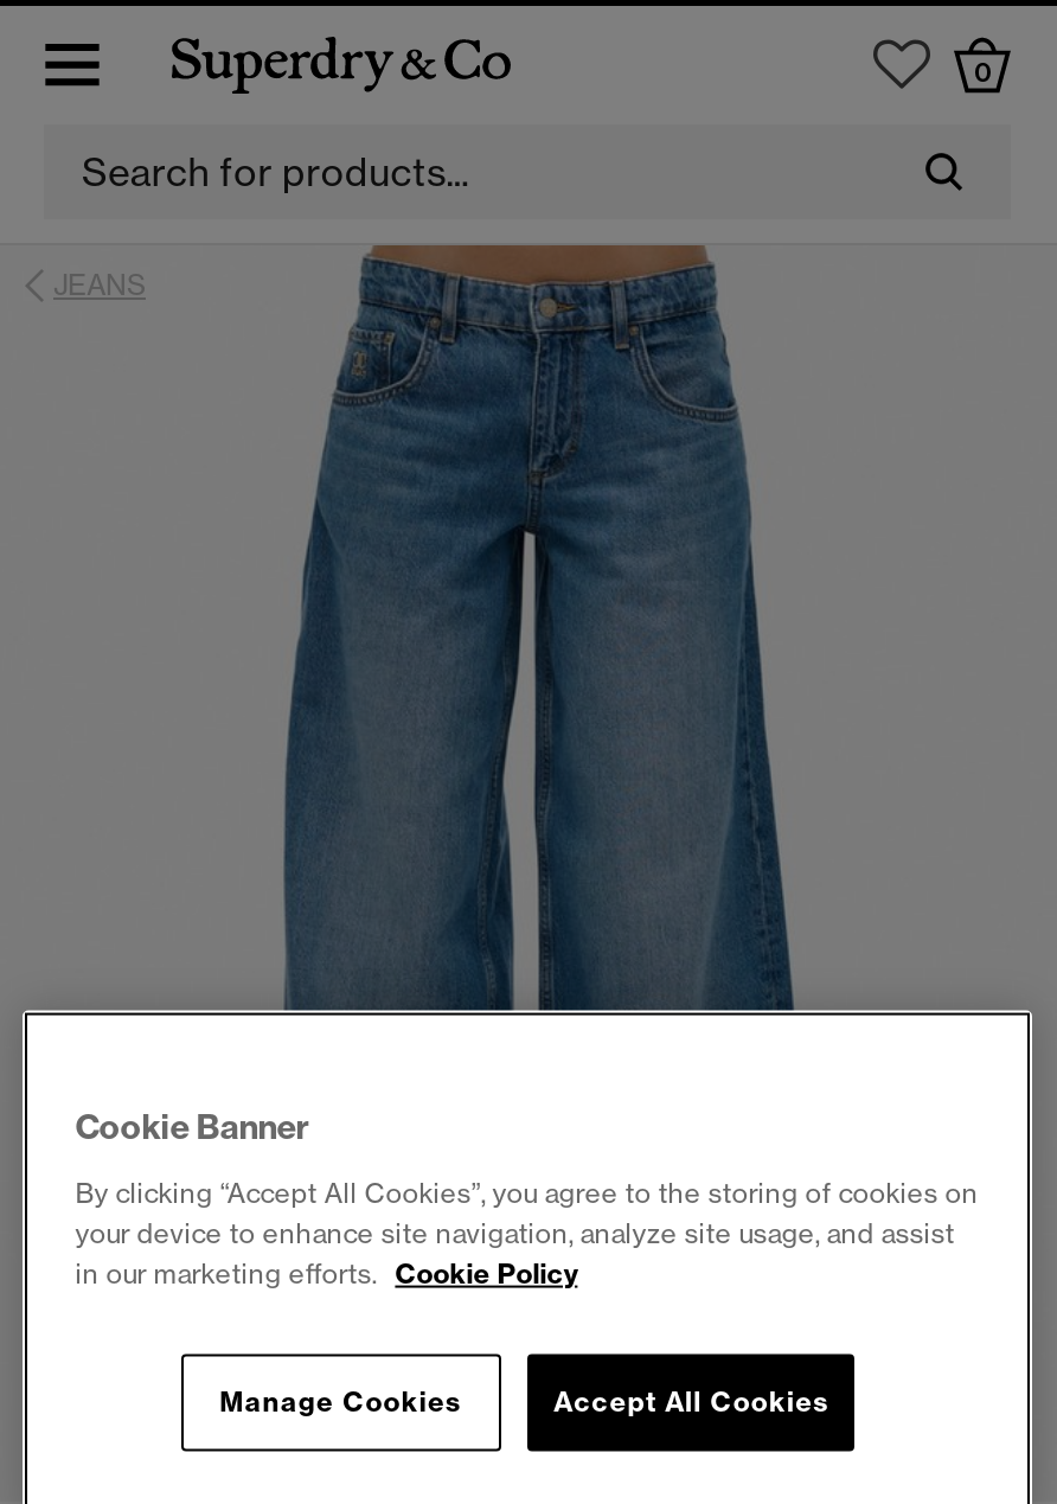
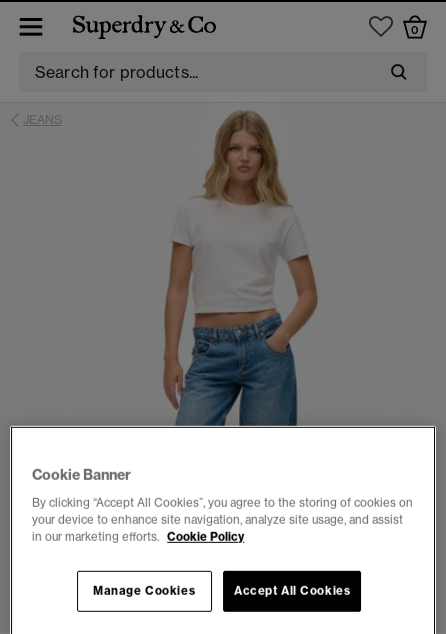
[283,245,795,1011] [image] -> [121,104,335,426] [image]

